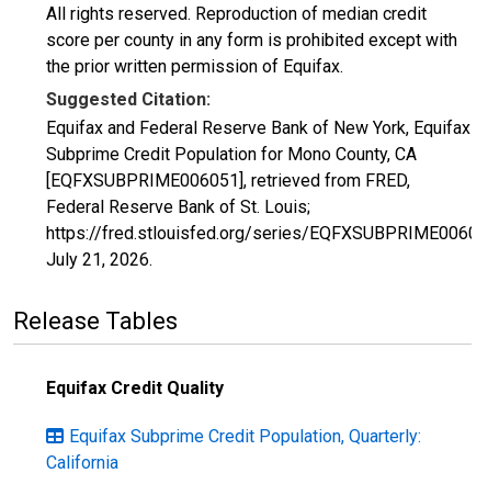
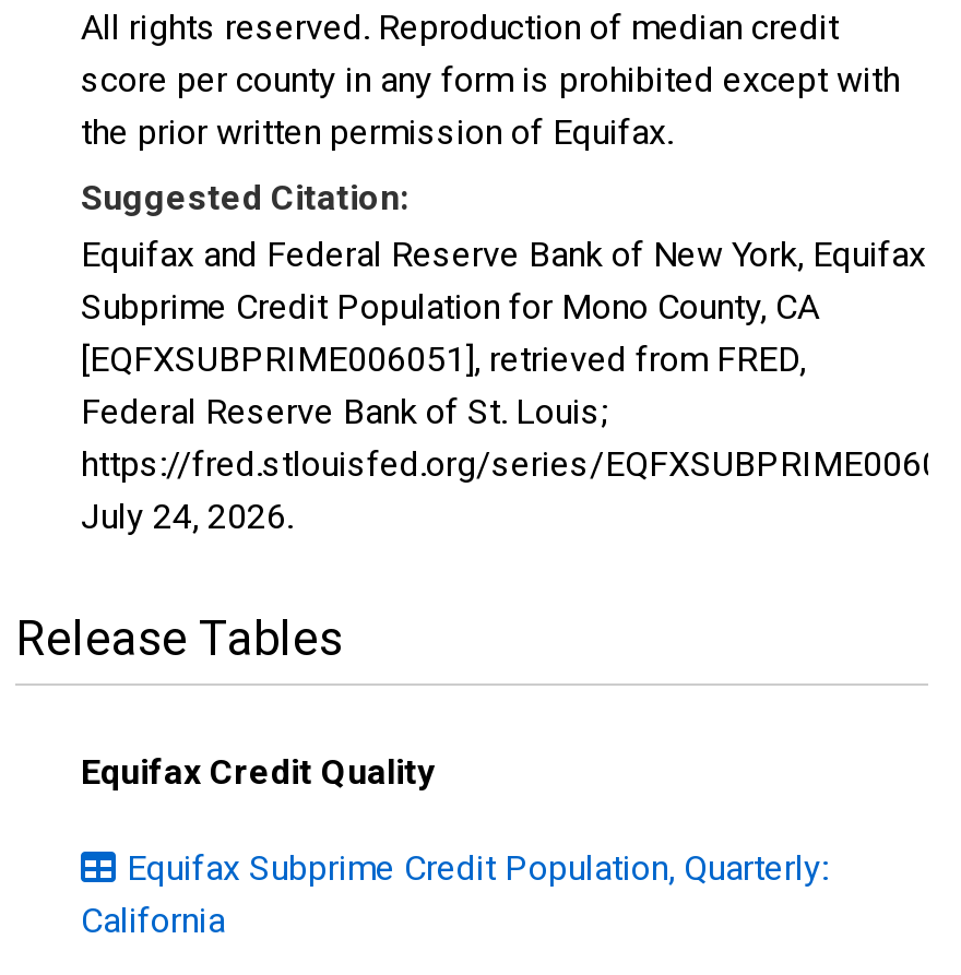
[46,249,152,270] July 21, 2026. -> [81,496,293,537] July 24, 2026.

